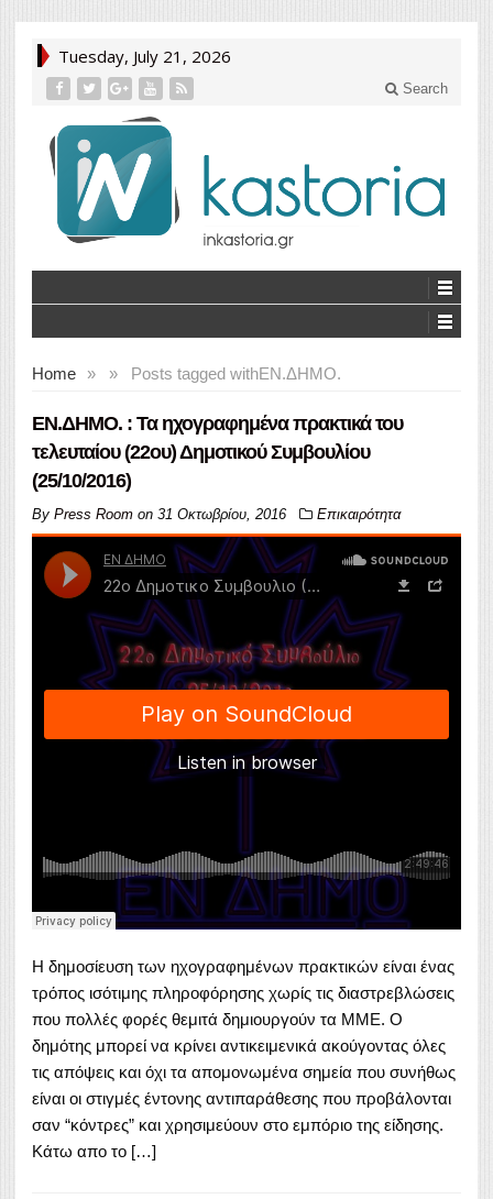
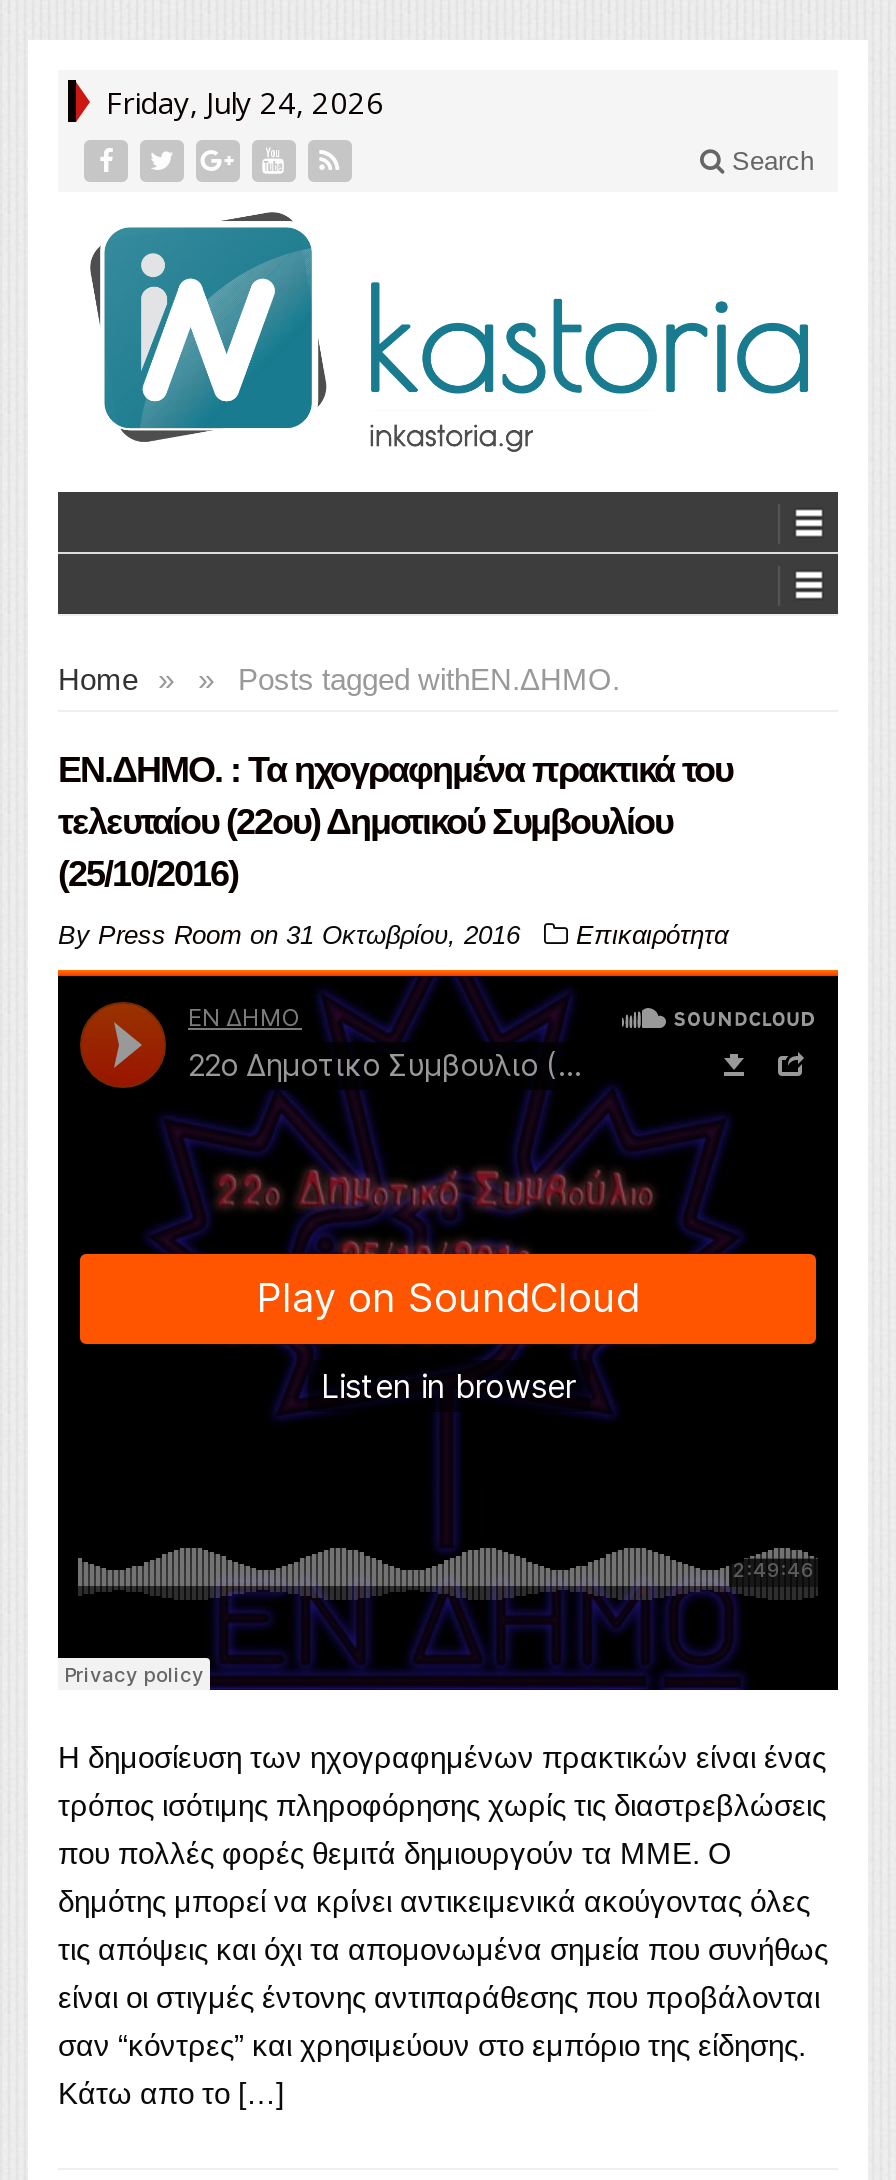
[58,45,231,67] Tuesday, July 21, 2026 -> [106,82,384,122] Friday, July 24, 2026

